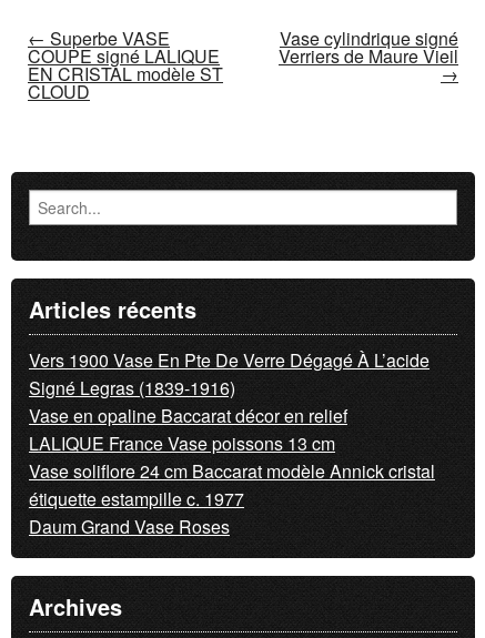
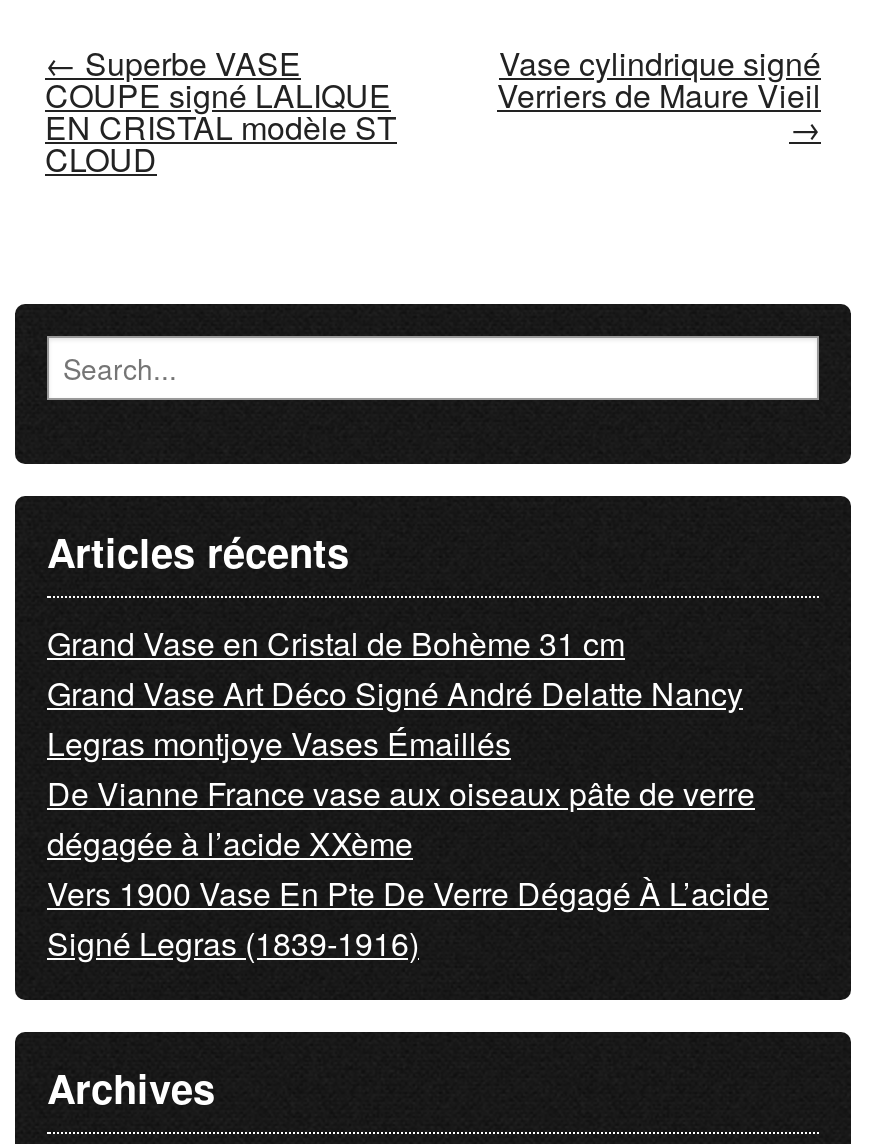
none -> [47,620,755,866] Grand Vase en Cristal de Bohème 31 cm | Grand Vase Art Déco Signé André Delatte Nancy | Legras montjoye Vases Émaillés | De Vianne France vase aux oiseaux pâte de verre | dégagée à l’acide XXème
moved [29,347,430,401] -> [47,870,769,966]: Vers 1900 Vase En Pte De Verre Dégagé À L’acide | Signé Legras (1839-1916)
[29,403,435,539] Vase en opaline Baccarat décor en relief | LALIQUE France Vase poissons 13 cm | Vase soliflore 24 cm Baccarat modèle Annick cristal | étiquette estampille c. 1977 | Daum Grand Vase Roses -> none

